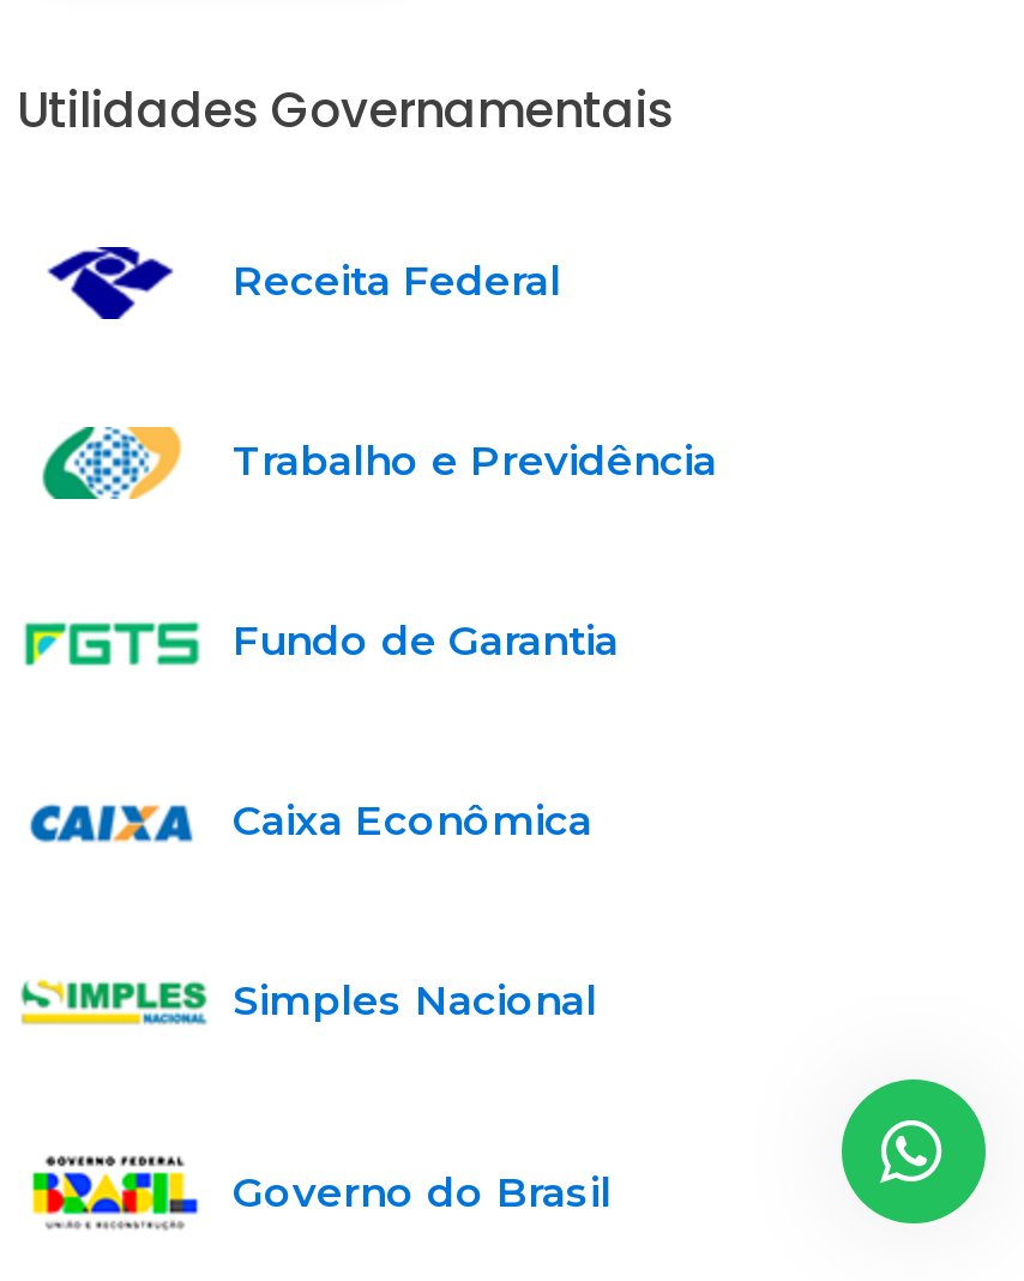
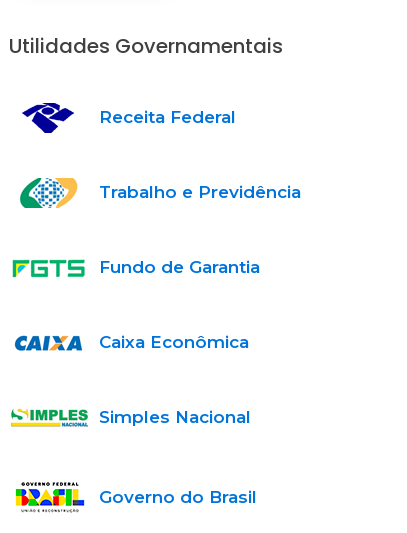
[839,1077,988,1226] [image] -> none

